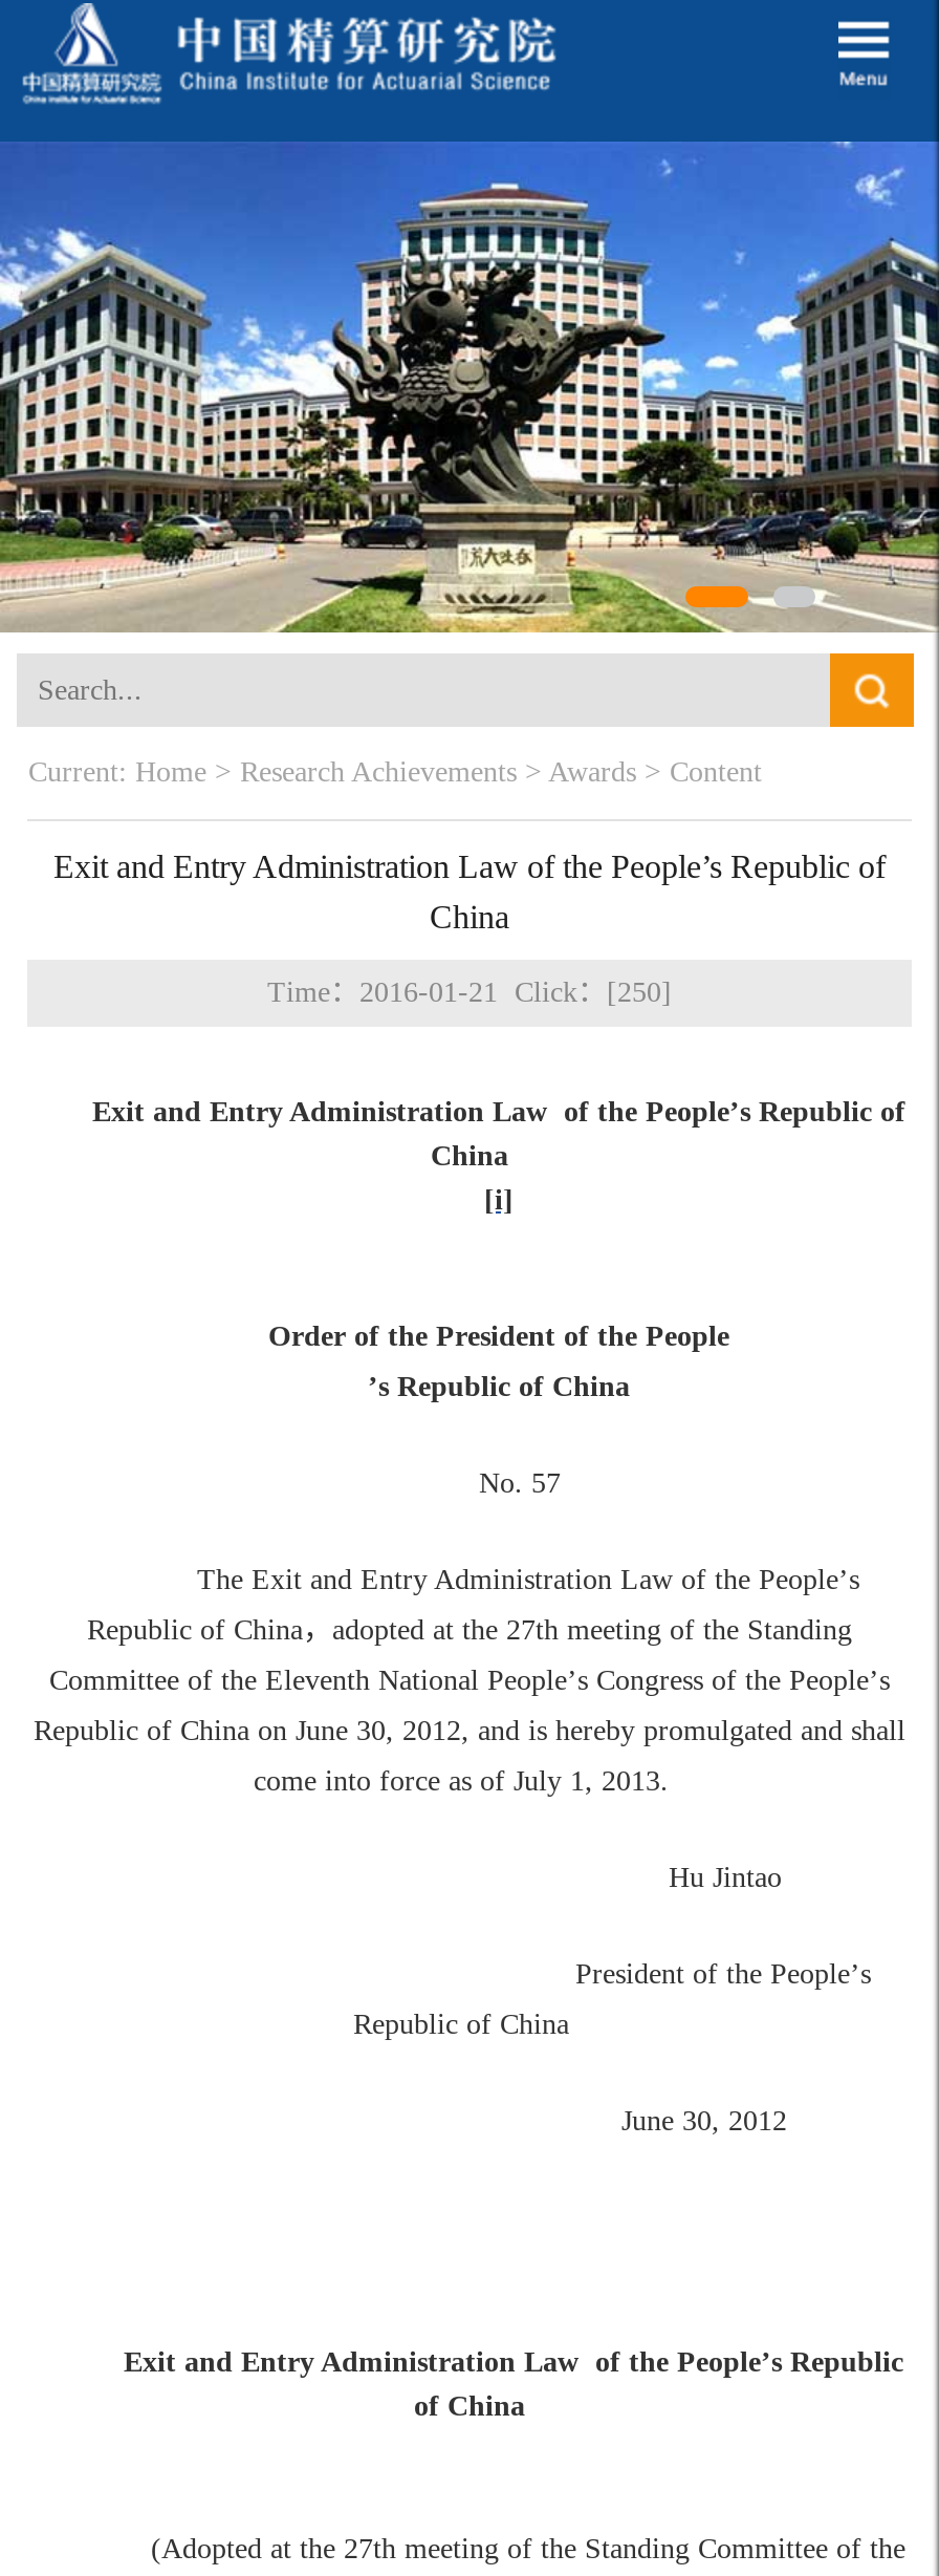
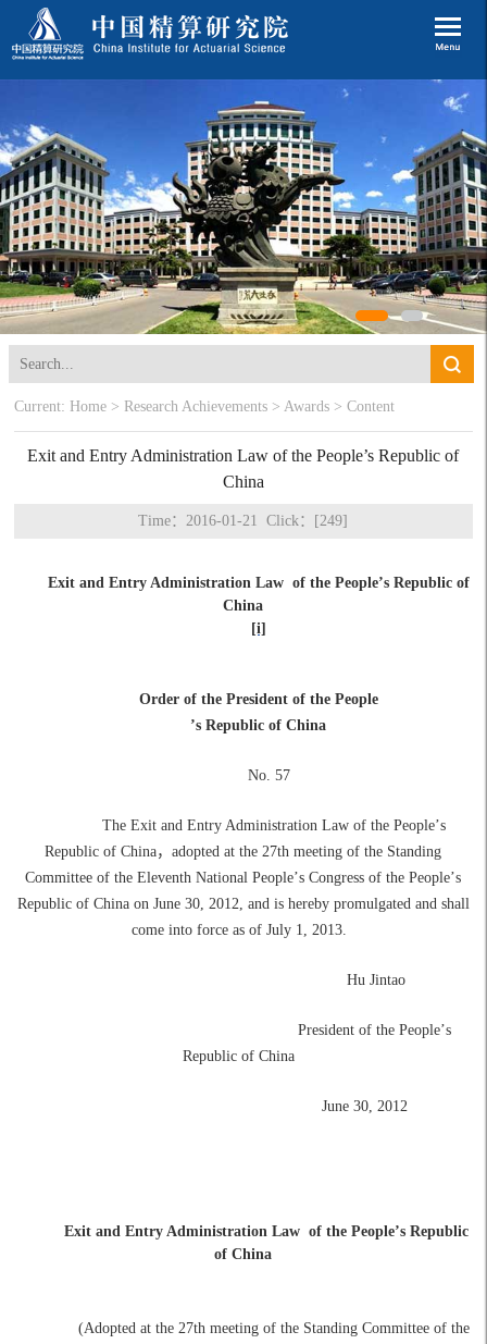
[267,976,672,1008] Time：2016-01-21 Click：[250] -> [139,513,348,529] Time：2016-01-21 Click：[249]

